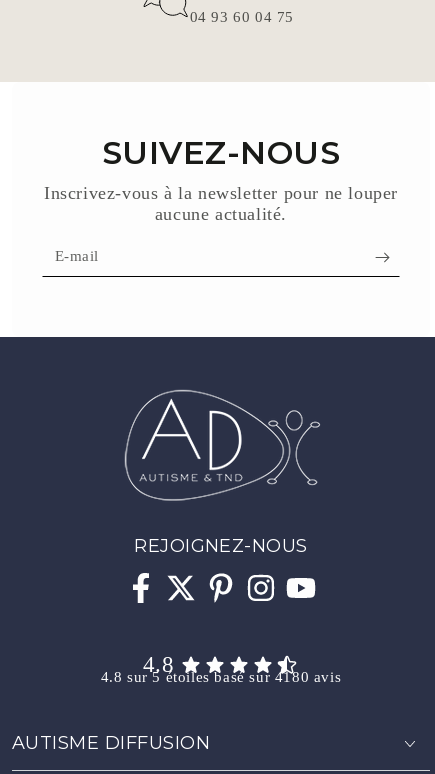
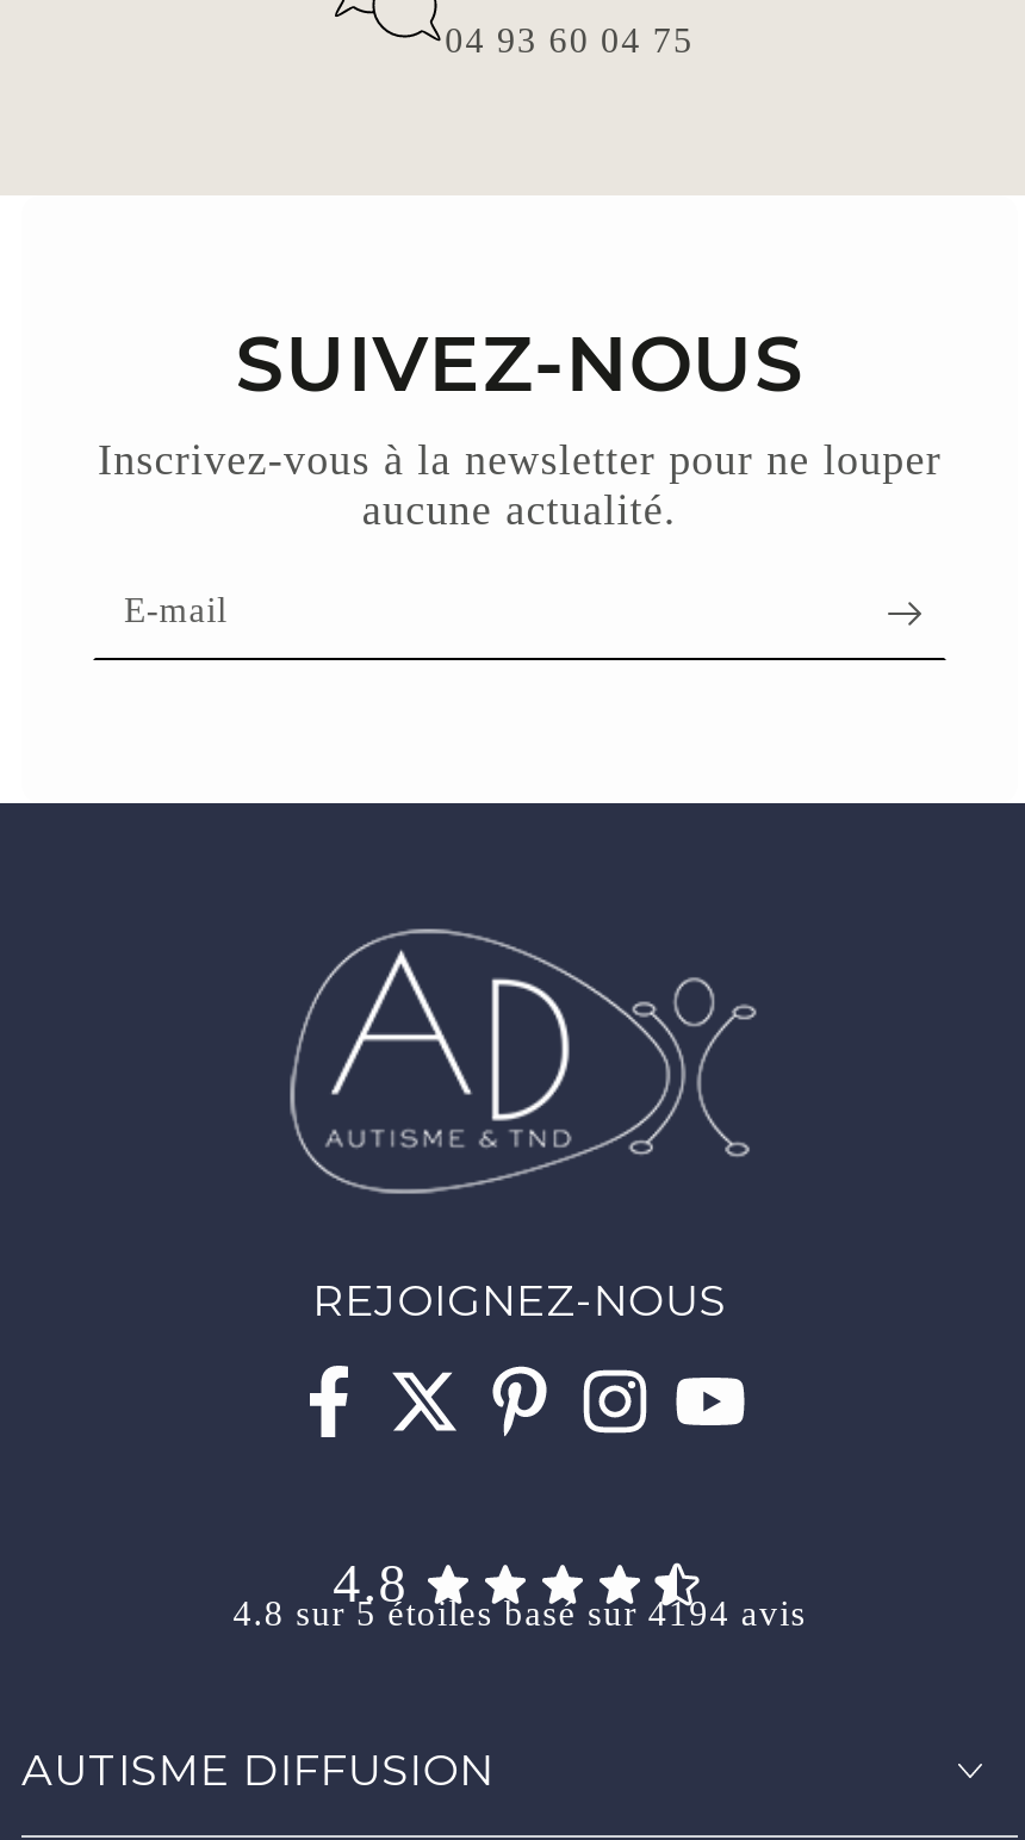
[101,669,341,685] 4.8 sur 5 étoiles basé sur 4180 avis -> [233,1594,806,1632] 4.8 sur 5 étoiles basé sur 4194 avis

